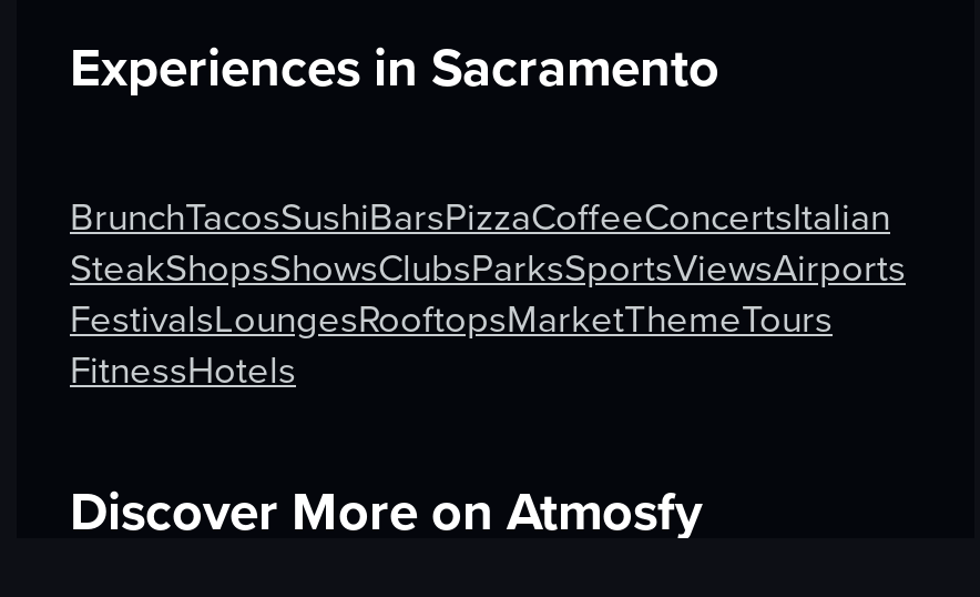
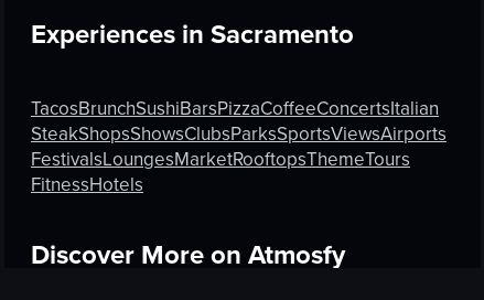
[70,190,890,243] BrunchTacosSushiBarsPizzaCoffeeConcertsItalian -> [31,95,439,121] TacosBrunchSushiBarsPizzaCoffeeConcertsItalian
[70,292,833,345] FestivalsLoungesRooftopsMarketThemeTours -> [31,146,410,172] FestivalsLoungesMarketRooftopsThemeTours

